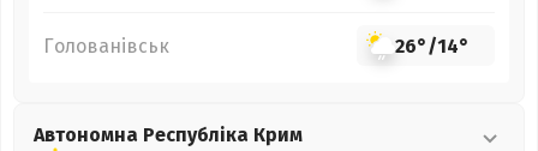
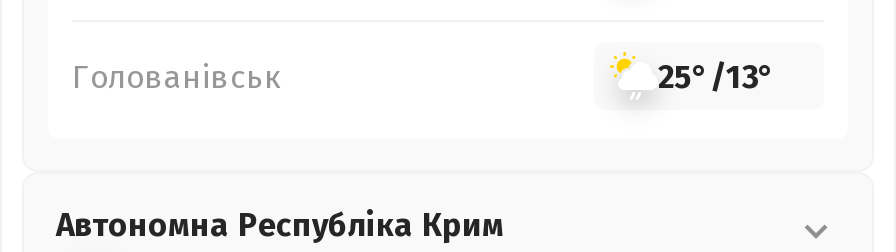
[395,34,470,57] 26° /14° -> [658,57,776,95] 25° /13°

